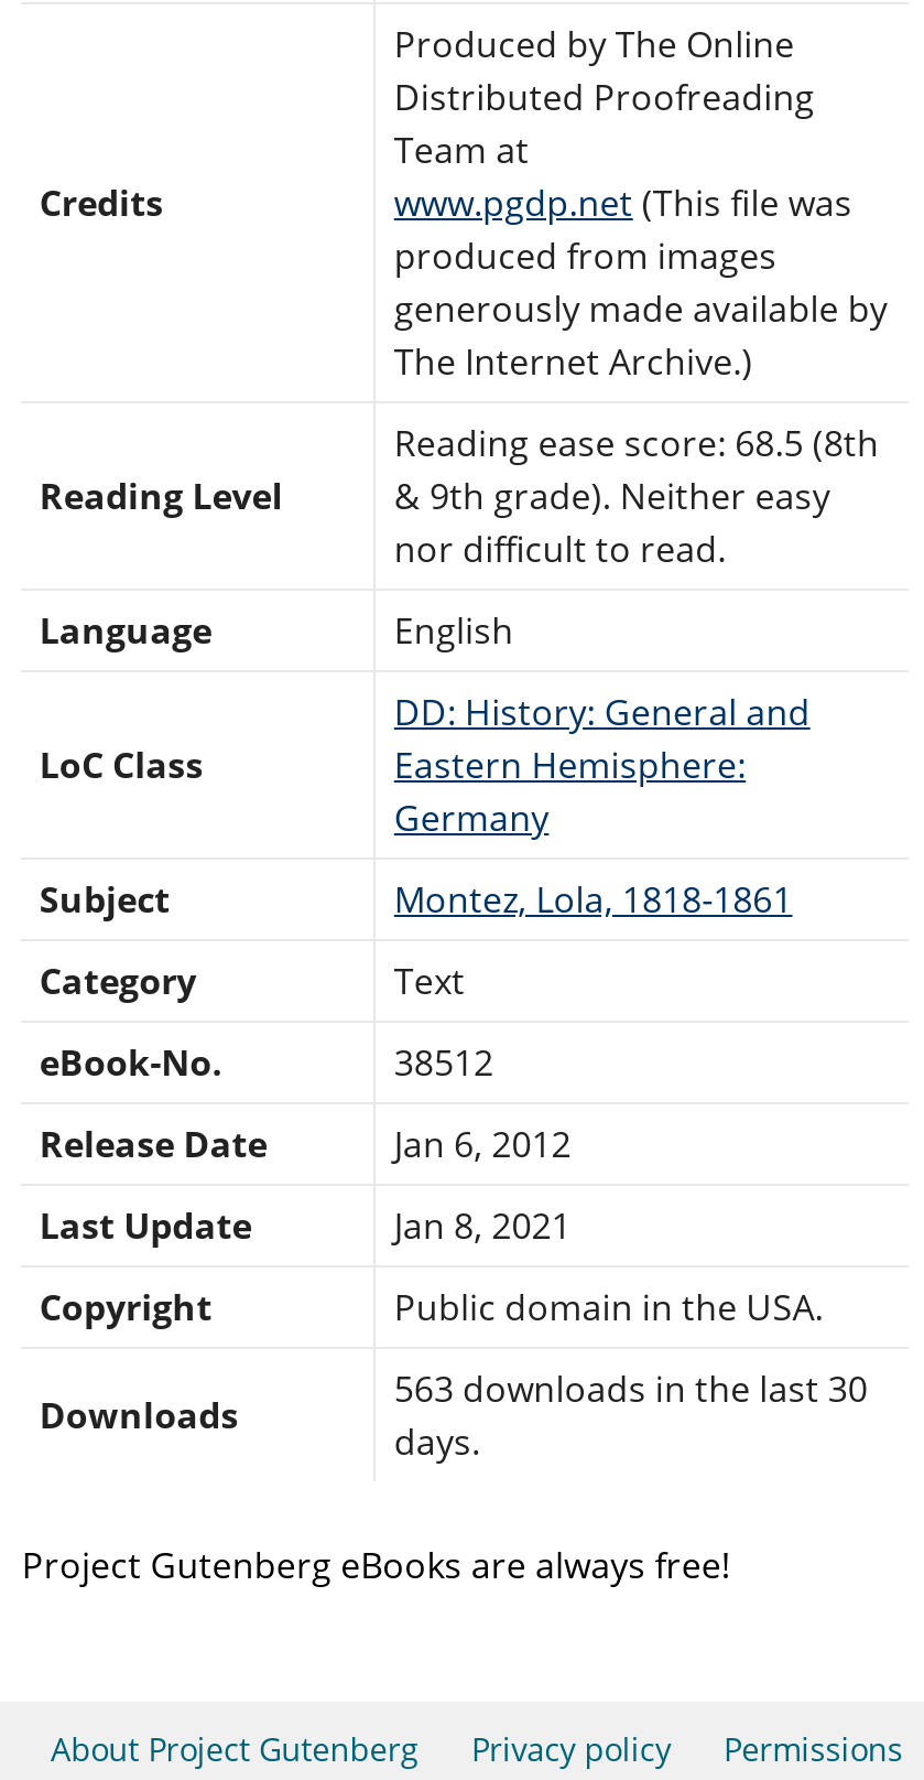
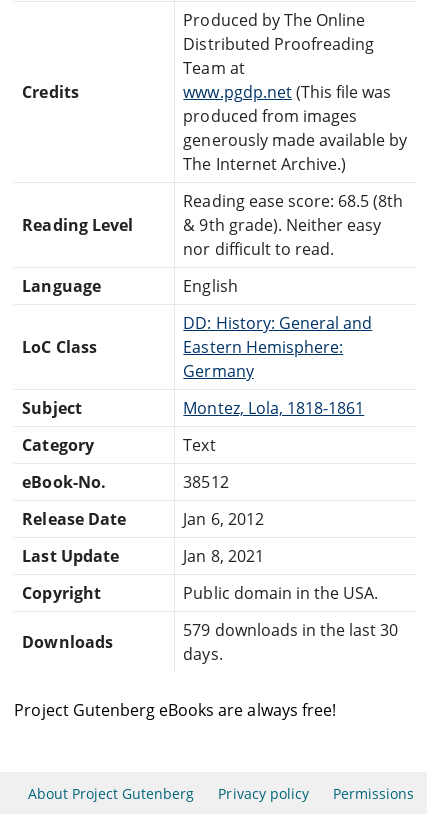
[394,1364,868,1412] 563 downloads in the last 30 -> [183,619,398,641] 579 downloads in the last 30

